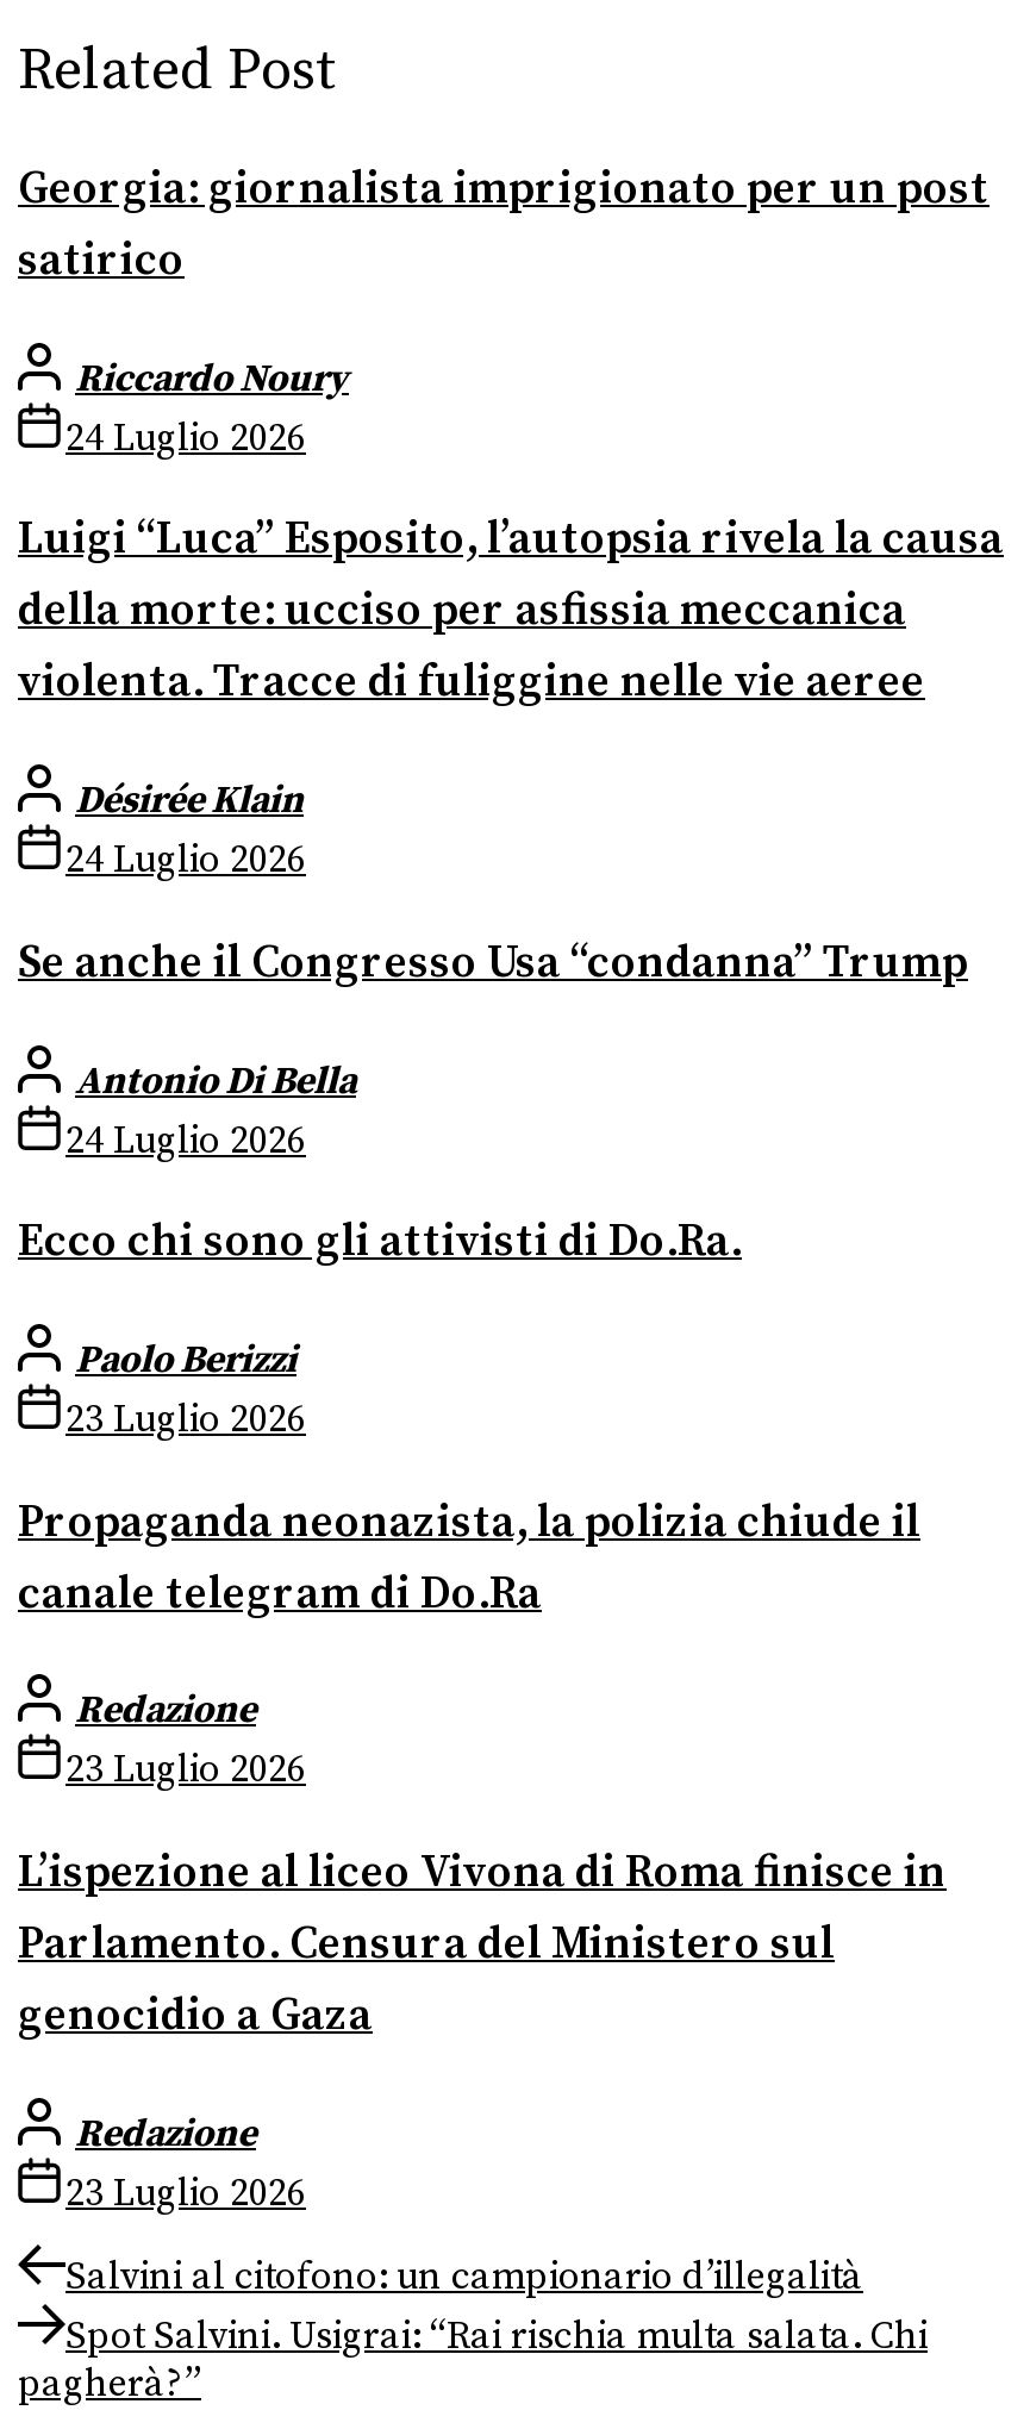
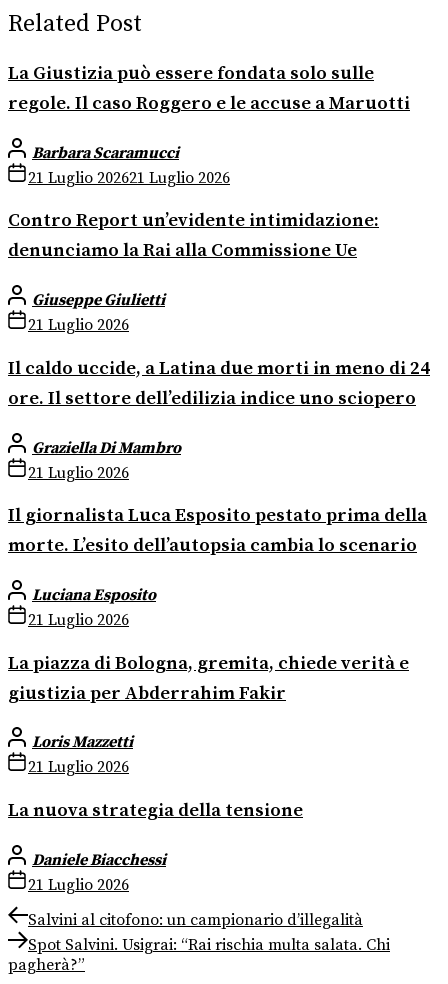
[18,162,990,288] Georgia: giornalista imprigionato per un post | satirico -> [8,62,410,115] La Giustizia può essere fondata solo sulle | regole. Il caso Roggero e le accuse a Maruotti
[65,354,349,461] Riccardo Noury | 24 Luglio 2026 -> [28,143,230,188] Barbara Scaramucci | 21 Luglio 202621 Luglio 2026
[18,513,1004,711] Luigi “Luca” Esposito, l’autopsia rivela la causa | della morte: ucciso per asfissia meccanica | violenta. Tracce di fuliggine nelle vie aeree -> [8,209,379,262] Contro Report un’evidente intimidazione: | denunciamo la Rai alla Commissione Ue
[65,777,306,884] Désirée Klain | 24 Luglio 2026 -> [28,290,165,335] Giuseppe Giulietti | 21 Luglio 2026
[18,936,968,990] Se anche il Congresso Usa “condanna” Trump -> [8,357,430,410] Il caldo uccide, a Latina due morti in meno di 24 | ore. Il settore dell’edilizia indice uno sciopero
[65,1056,356,1164] Antonio Di Bella | 24 Luglio 2026 -> [28,438,181,483] Graziella Di Mambro | 21 Luglio 2026
[18,1215,742,1270] Ecco chi sono gli attivisti di Do.Ra. -> [8,504,427,557] Il giornalista Luca Esposito pestato prima della | morte. L’esito dell’autopsia cambia lo scenario
[65,1336,306,1443] Paolo Berizzi | 23 Luglio 2026 -> [28,585,156,630] Luciana Esposito | 21 Luglio 2026
[18,1495,920,1621] Propaganda neonazista, la polizia chiude il | canale telegram di Do.Ra -> [8,652,409,705] La piazza di Bologna, gremita, chiede verità e | giustizia per Abderrahim Fakir
[65,1687,306,1794] Redazione | 23 Luglio 2026 -> [28,732,133,777] Loris Mazzetti | 21 Luglio 2026
[18,1846,947,2044] L’ispezione al liceo Vivona di Roma finisce in | Parlamento. Censura del Ministero sul | genocidio a Gaza -> [8,799,303,822] La nuova strategia della tensione
[65,2110,306,2217] Redazione | 23 Luglio 2026 -> [28,850,166,895] Daniele Biacchessi | 21 Luglio 2026

